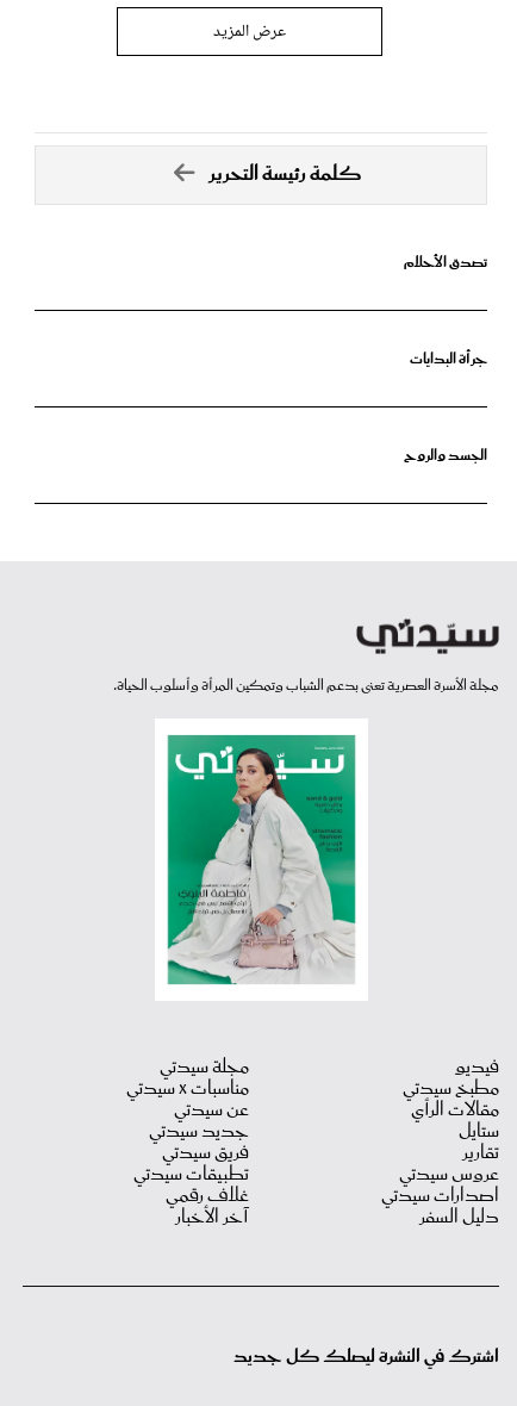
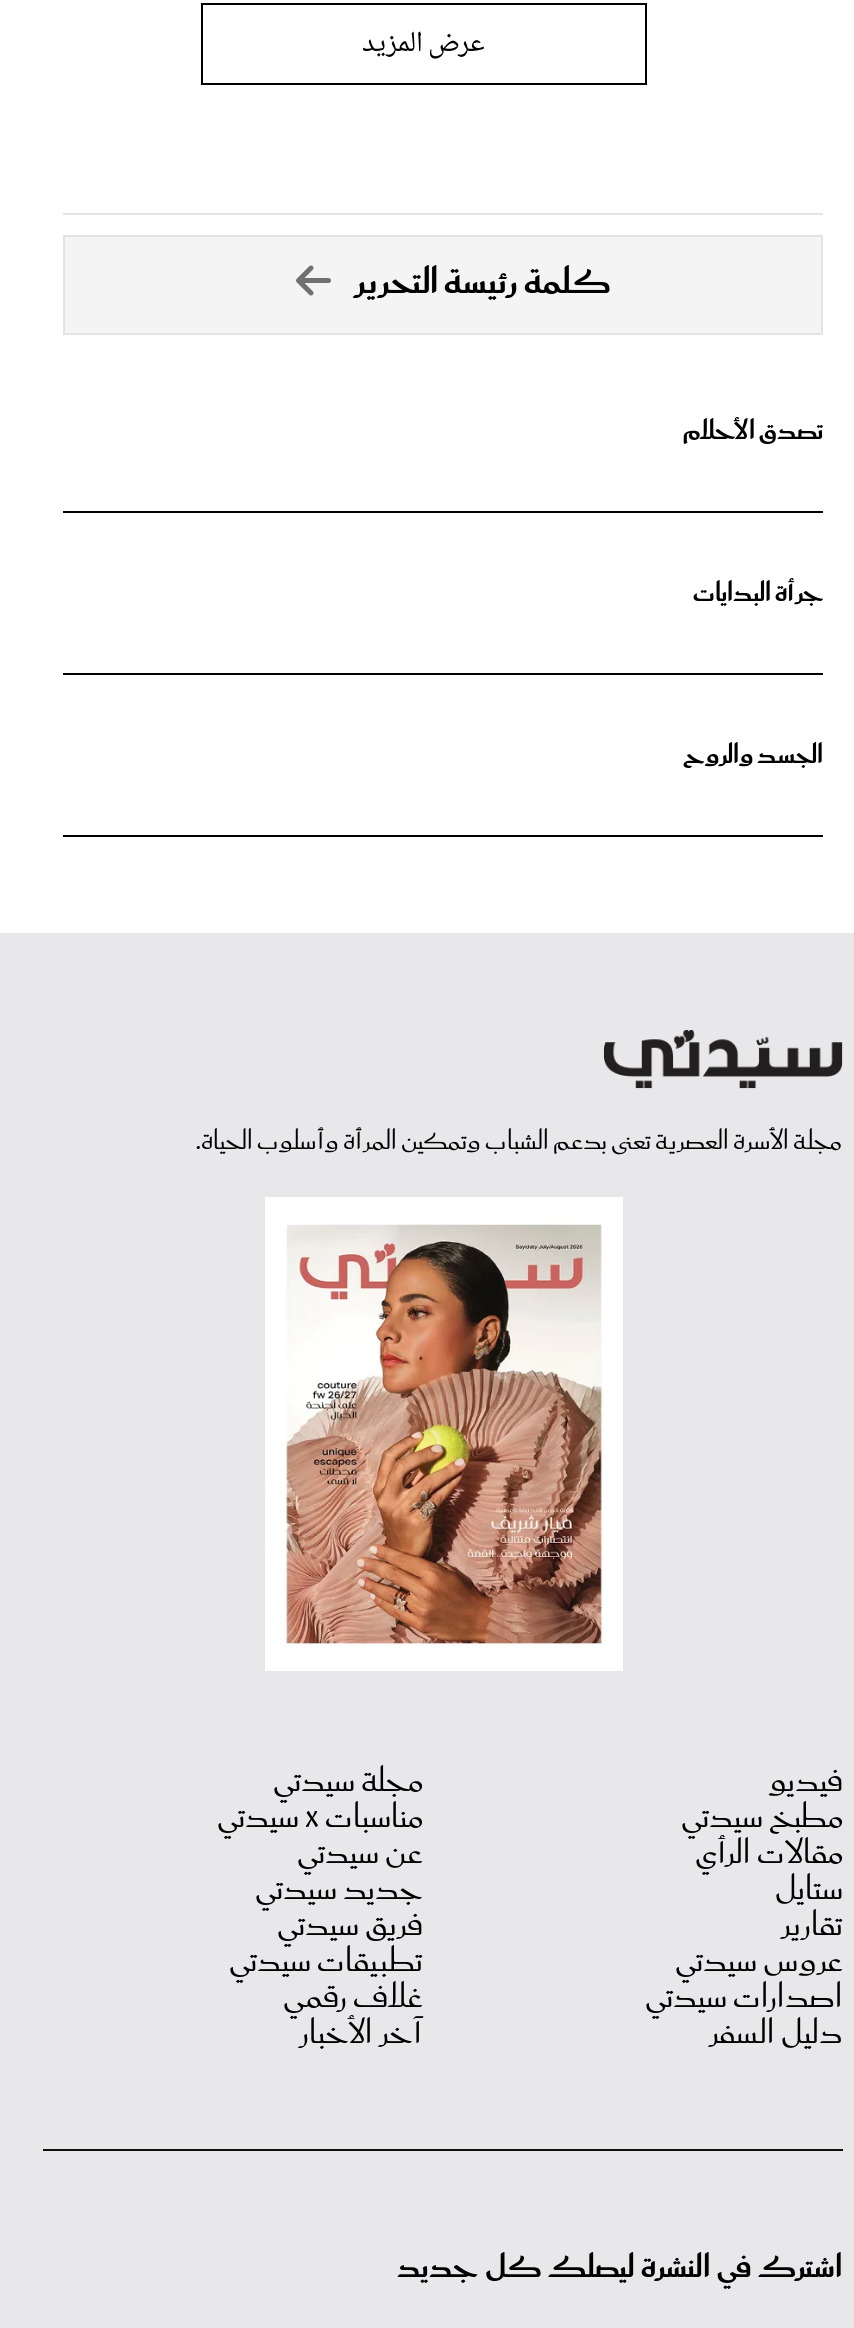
[167,734,356,985] [image] -> [285,1225,603,1645] [image]

